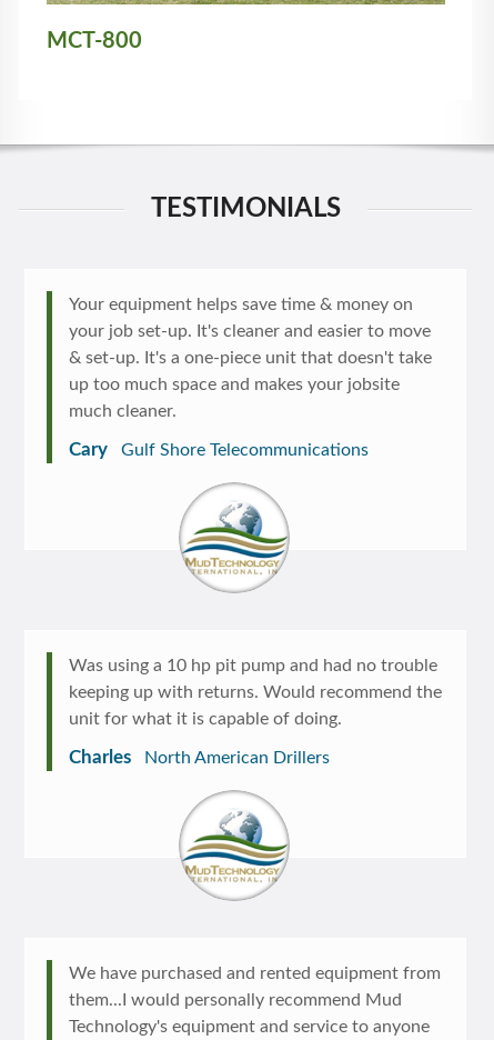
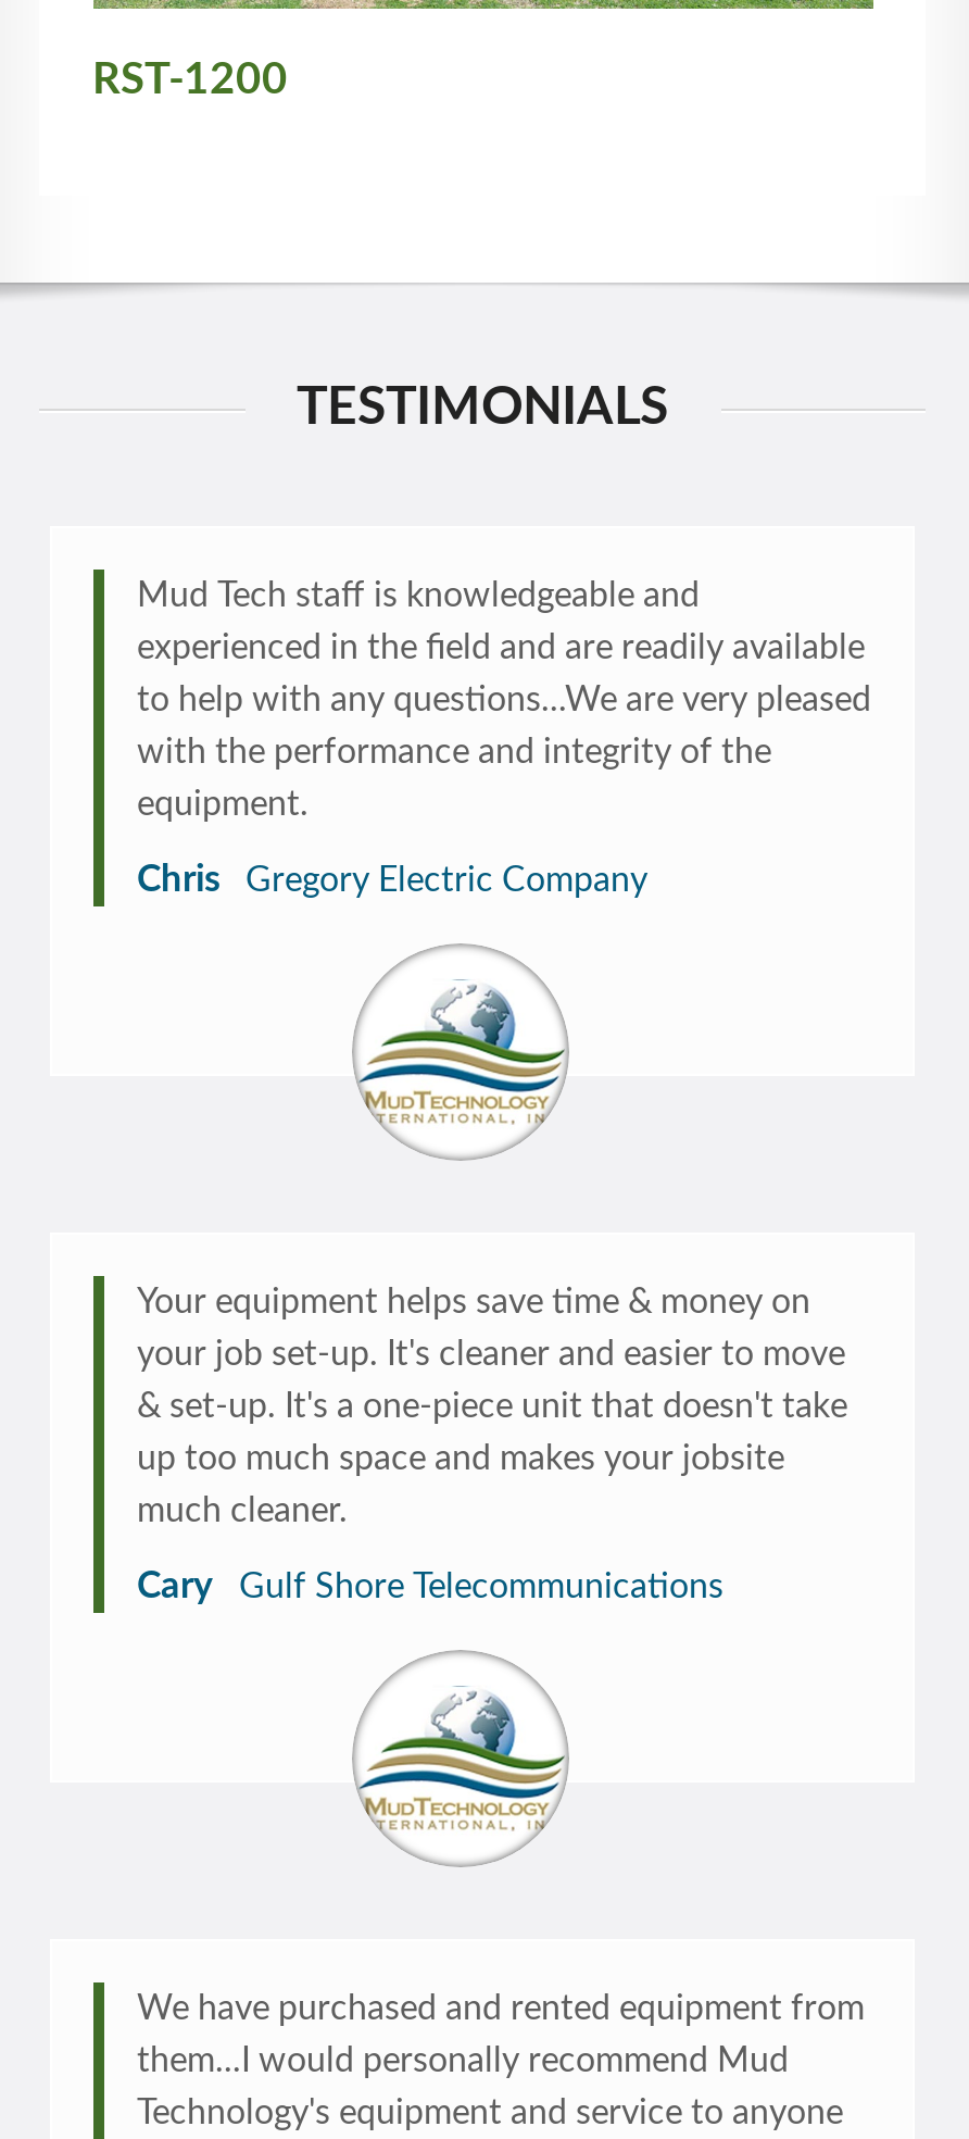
[46,30,142,52] MCT-800 -> [92,59,288,102] RST-1200
none -> [137,578,871,898] Mud Tech staff is knowledgeable and | experienced in the field and are readily available | to help with any questions...We are very pleased | with the performance and integrity of the | equipment. | Chris | Gregory Electric Company
moved [69,296,432,459] -> [137,1285,847,1604]: Your equipment helps save time & money on | your job set-up. It's cleaner and easier to move | & set-up. It's a one-piece unit that doesn't take | up too much space and makes your jobsite | much cleaner. | Cary | Gulf Shore Telecommunications
moved [180,499,291,588] -> [354,1683,571,1856]: [image]
[69,657,442,767] Was using a 10 hp pit pump and had no trouble | keeping up with returns. Would recommend the | unit for what it is capable of doing. | Charles | North American Drillers -> none

